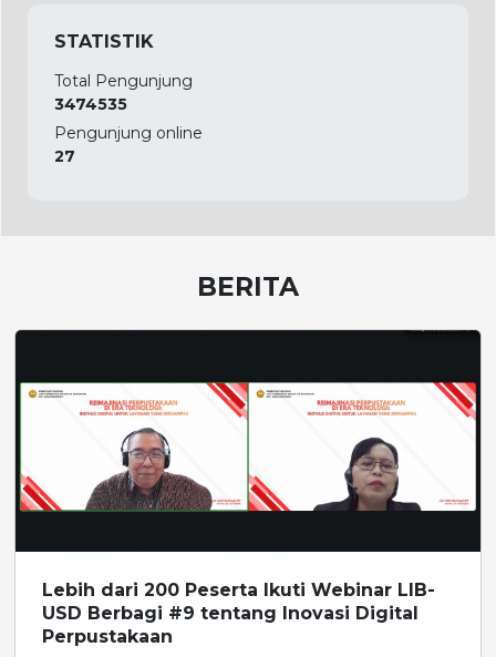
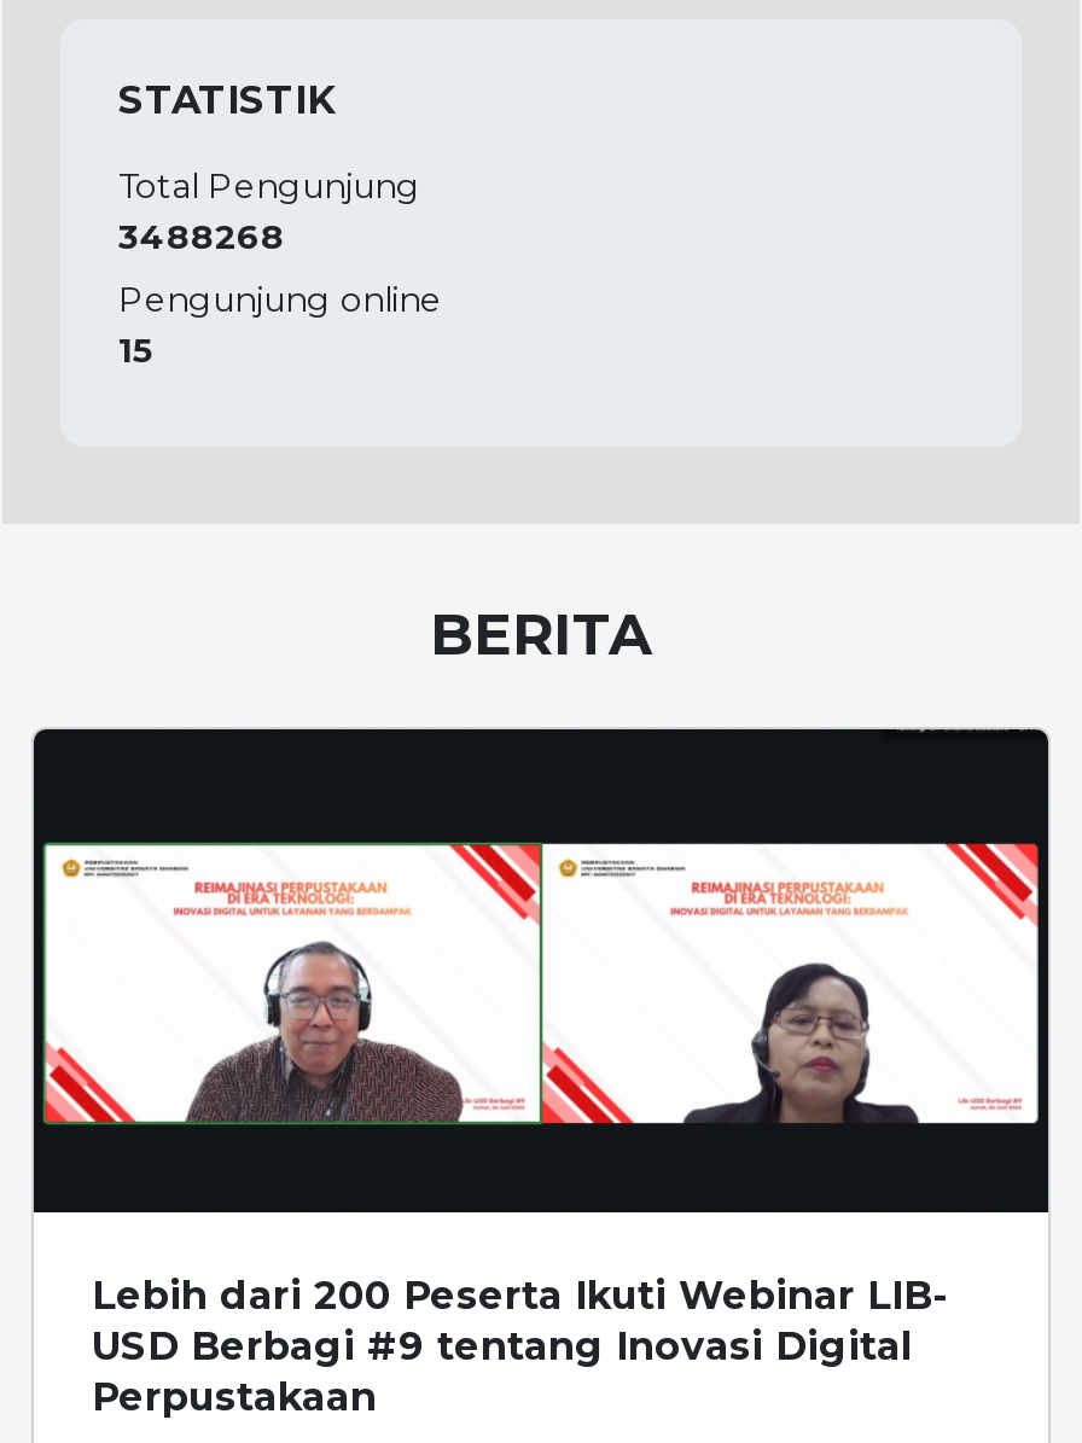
[54,95,127,114] 3474535 -> [118,216,285,259] 3488268
[54,147,75,167] 27 -> [118,329,155,373] 15

